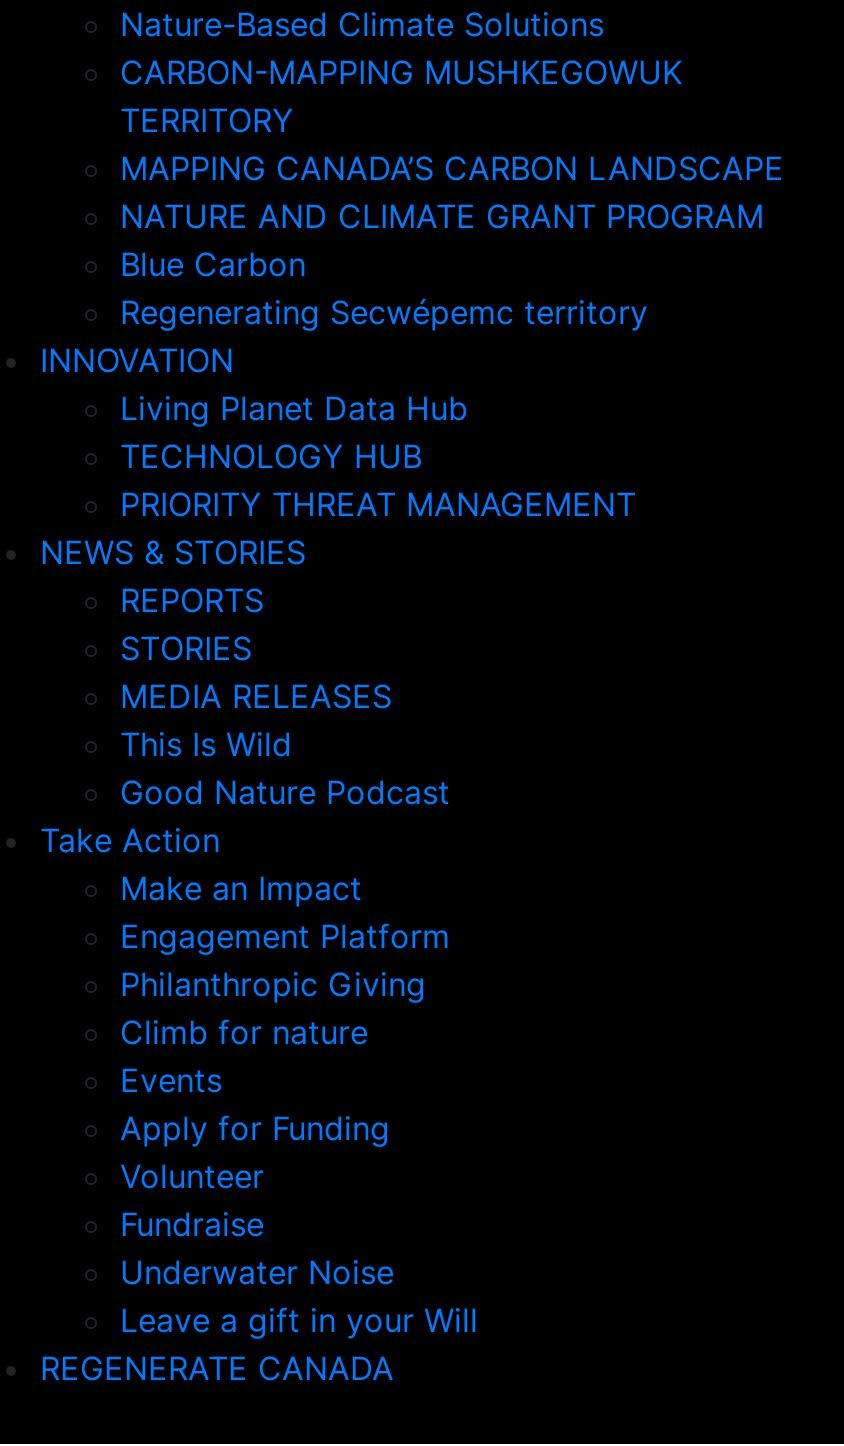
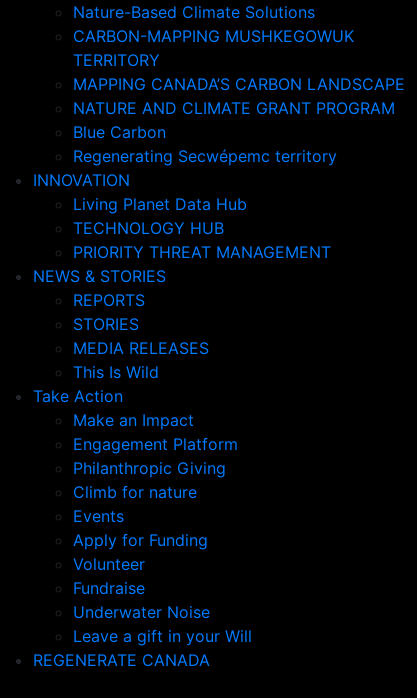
[120,773,450,813] Good Nature Podcast -> none

